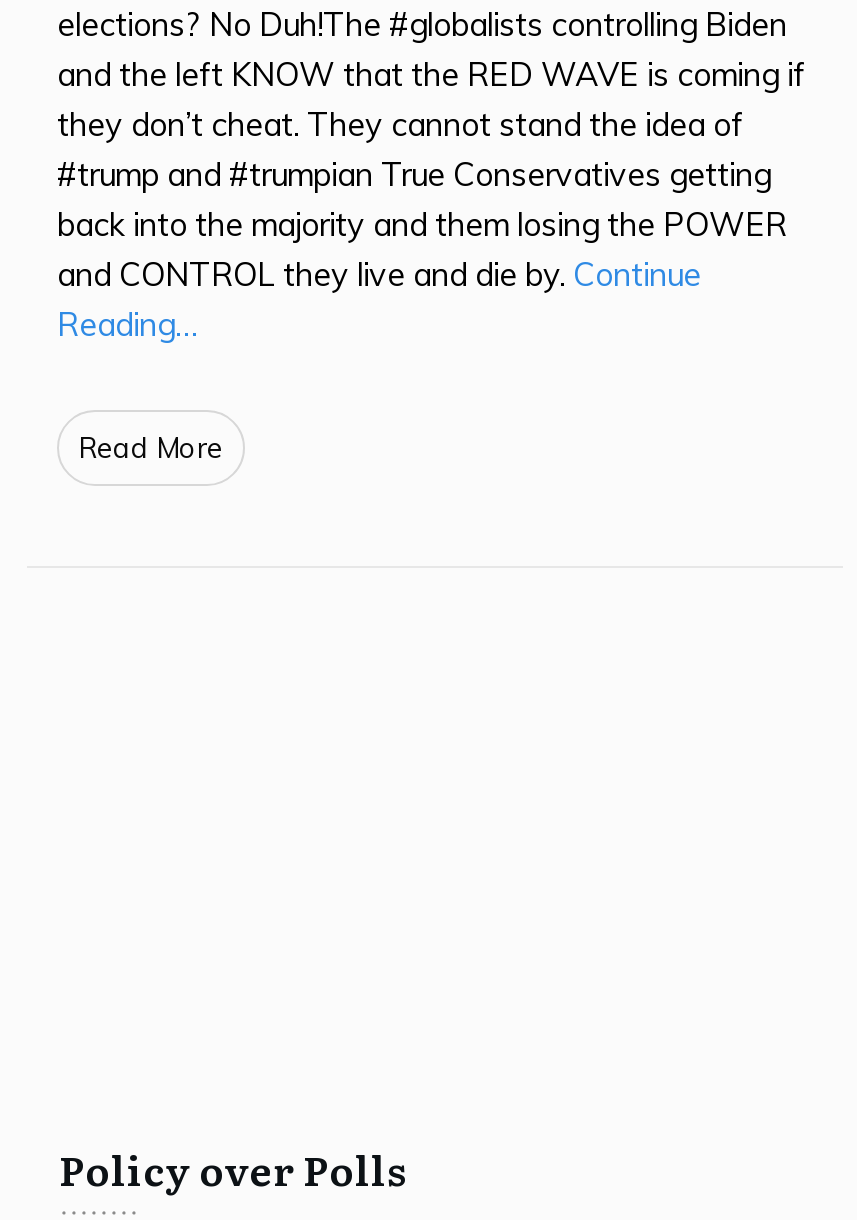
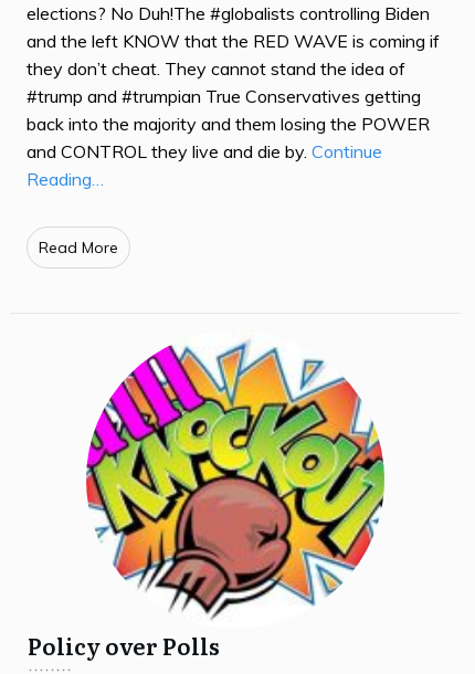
none -> [85,341,386,620] [image]

